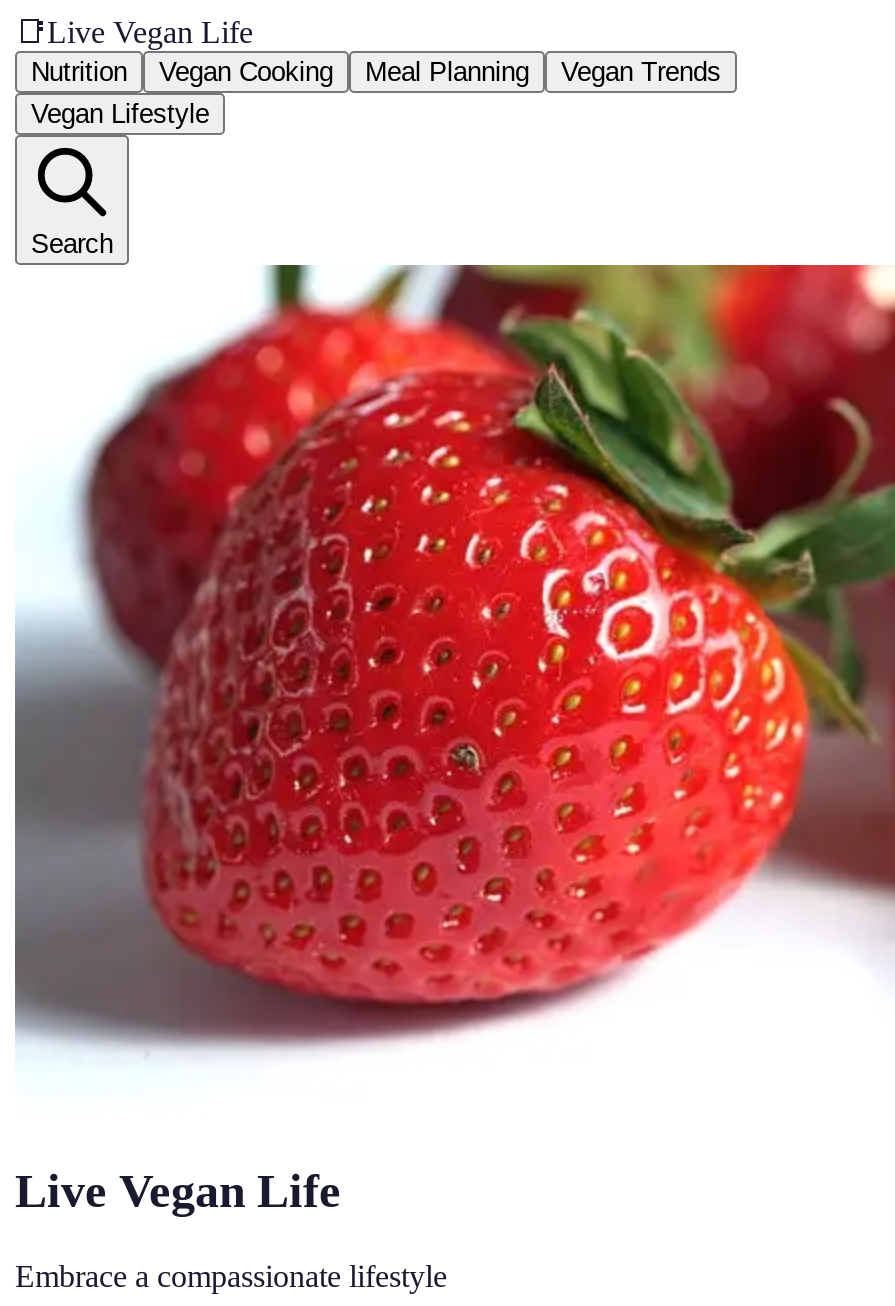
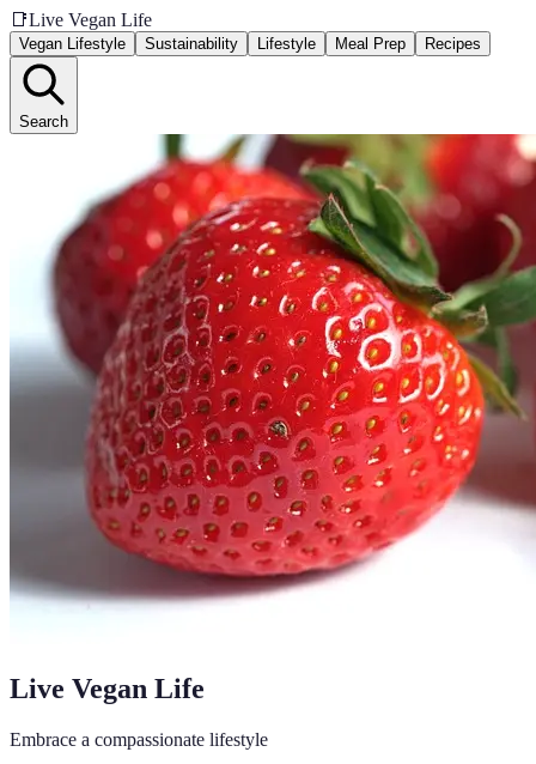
[31,57,721,87] Nutrition | Vegan Cooking | Meal Planning | Vegan Trends -> none
none -> [145,35,481,53] Sustainability | Lifestyle | Meal Prep | Recipes

